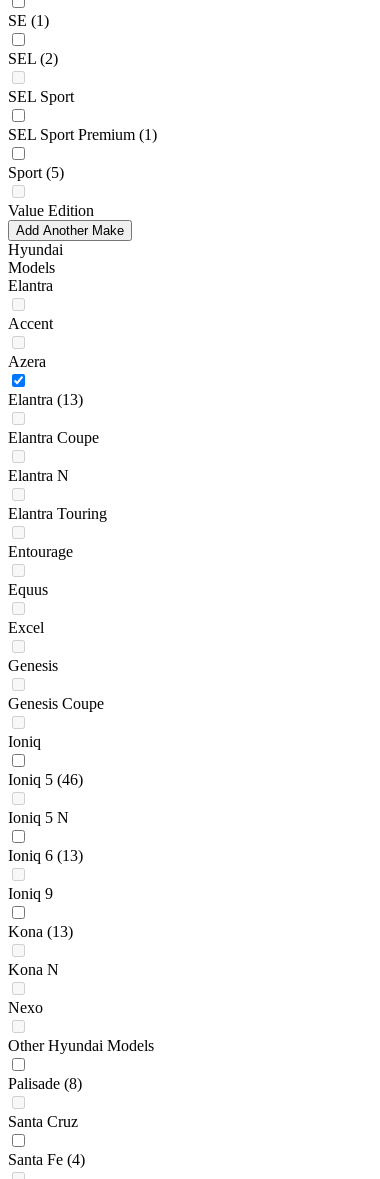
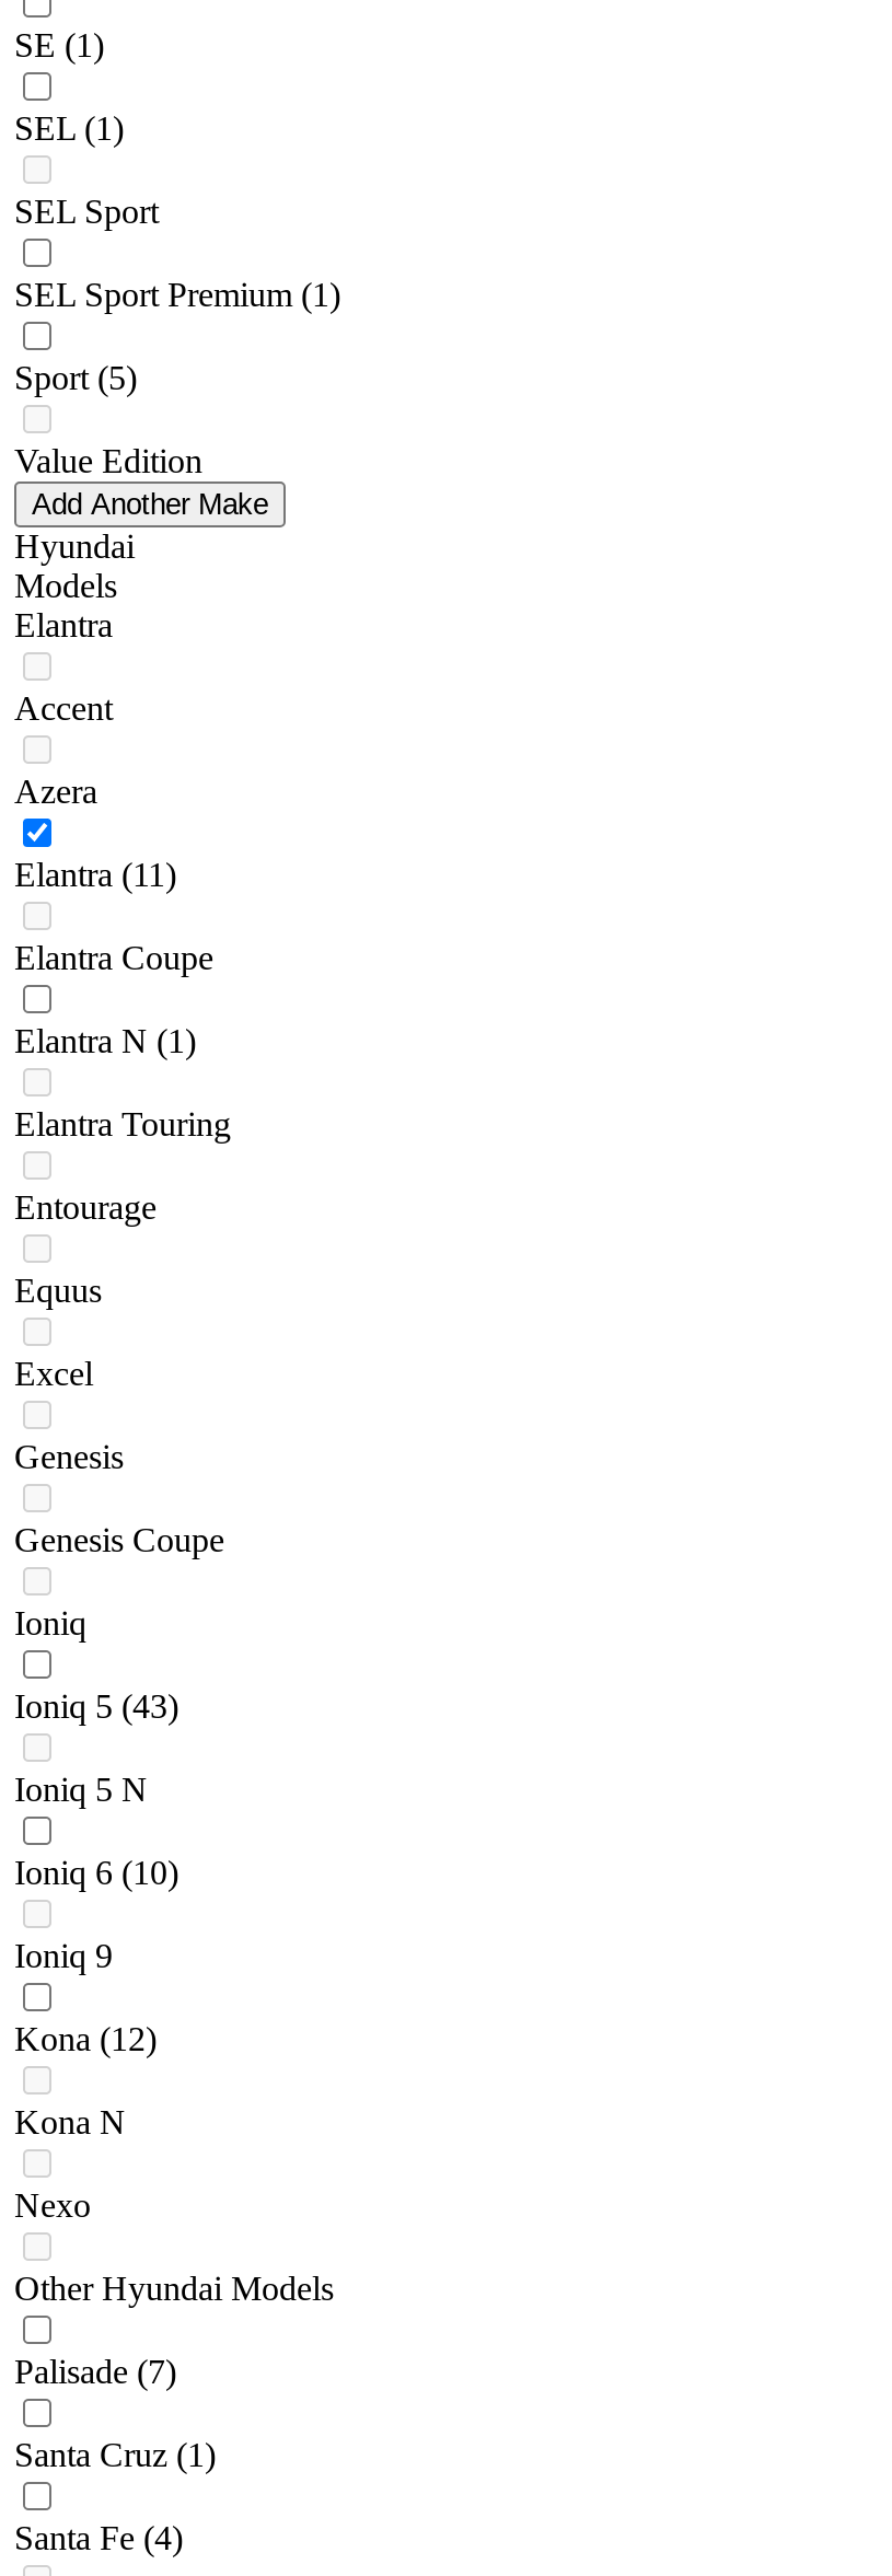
[8,50,58,67] SEL (2) -> [14,110,124,148] SEL (1)
[8,391,83,408] Elantra (13) -> [14,857,176,894] Elantra (11)
[8,467,69,484] Elantra N -> [14,1023,196,1060] Elantra N (1)
[8,771,83,788] Ioniq 5 (46) -> [14,1688,178,1726] Ioniq 5 (43)
[8,847,83,864] Ioniq 6 (13) -> [14,1855,178,1892] Ioniq 6 (10)
[8,923,73,940] Kona (13) -> [14,2021,157,2058] Kona (12)
[8,1075,82,1092] Palisade (8) -> [14,2354,176,2391] Palisade (7)
[8,1113,78,1130] Santa Cruz -> [14,2437,216,2474] Santa Cruz (1)

